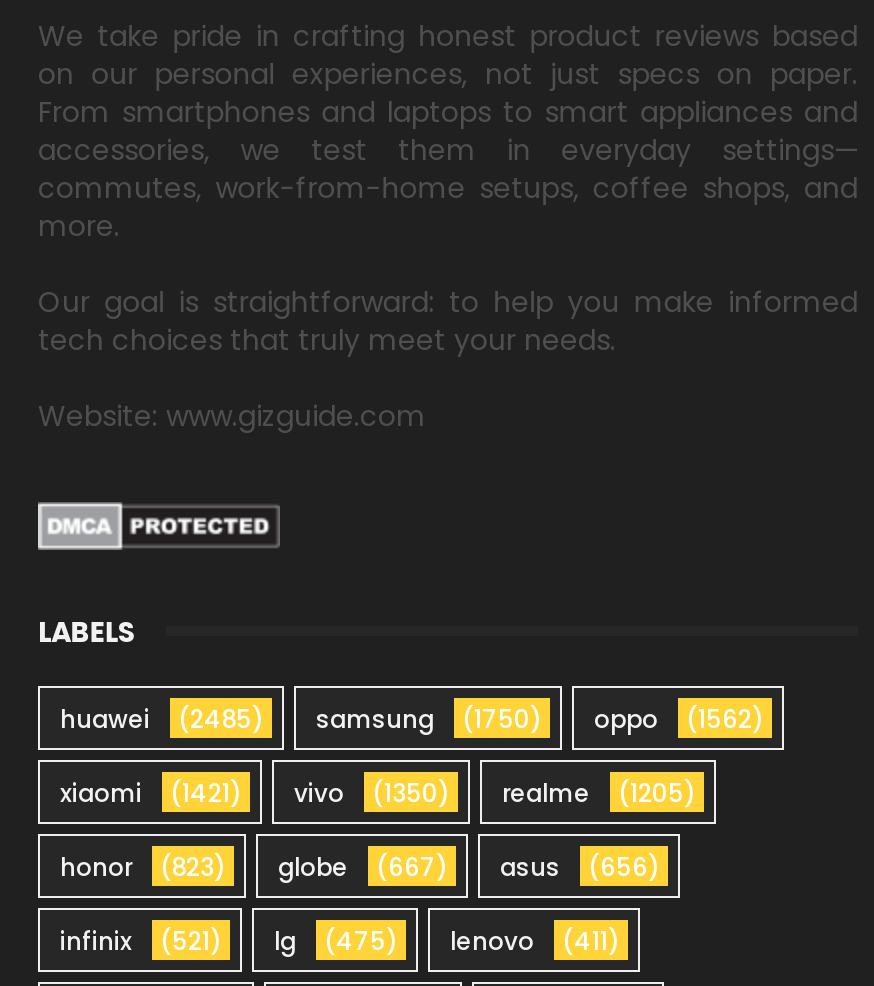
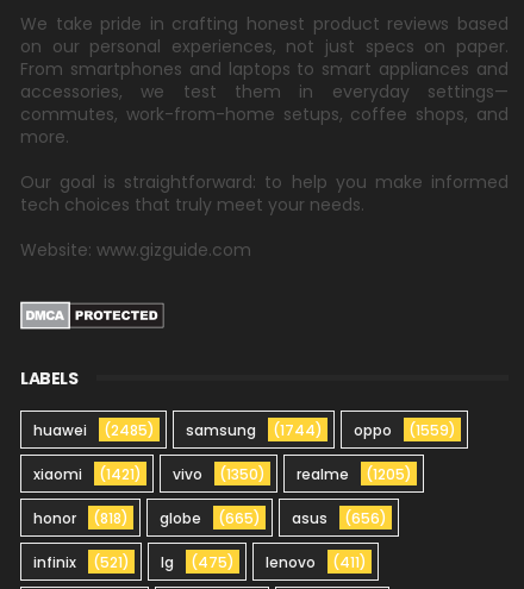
[462,701,542,735] (1750) -> [273,420,323,440] (1744)
[686,701,764,735] (1562) -> [408,420,456,440] (1559)
[160,849,226,883] (823) -> [93,508,129,528] (818)
[376,849,448,883] (667) -> [218,508,261,528] (665)

